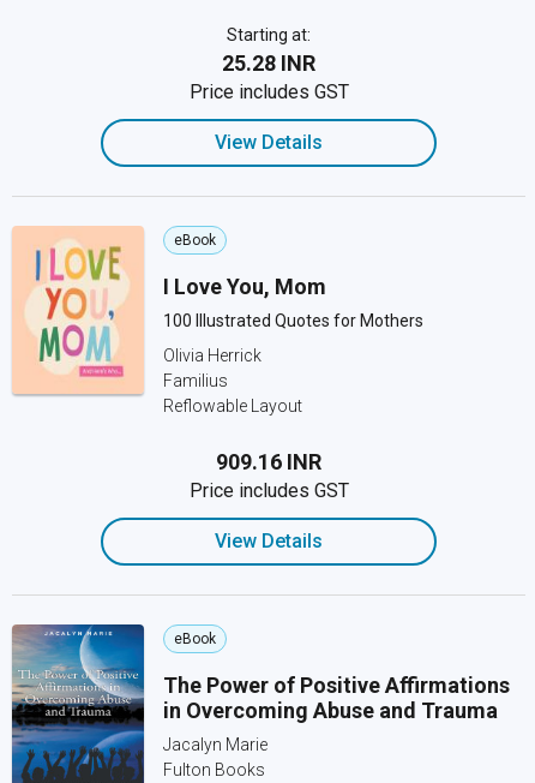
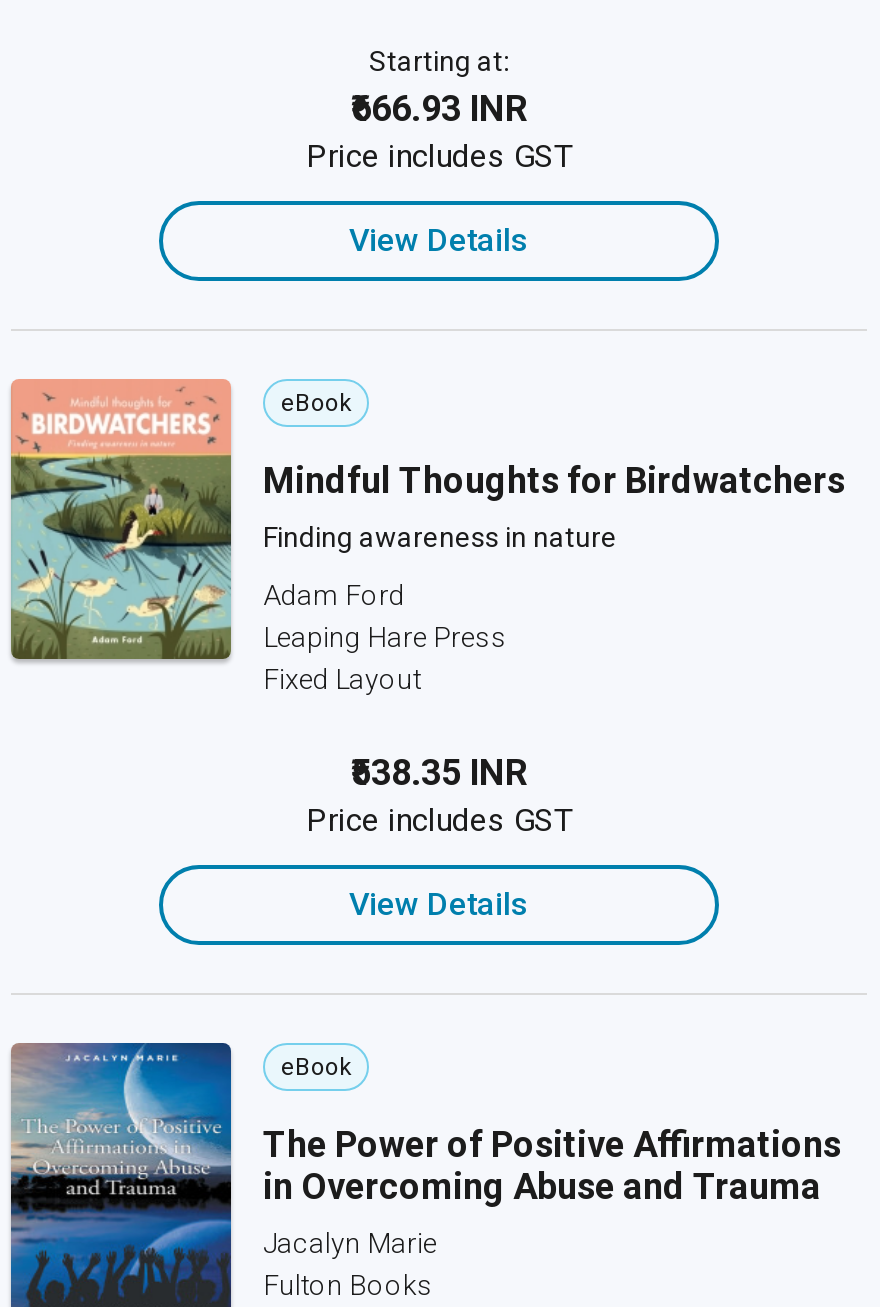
[222,50,315,76] ₹25.28 INR -> [351,87,527,129] ₹666.93 INR
[12,227,326,394] [image] | I Love You, Mom -> [9,381,845,661] [image] | Mindful Thoughts for Birdwatchers
[163,311,423,330] 100 Illustrated Quotes for Mothers -> [263,521,617,553] Finding awareness in nature
[163,346,302,416] Olivia Herrick | Familius | Reflowable Layout -> [263,579,507,695] Adam Ford | Leaping Hare Press | Fixed Layout
[216,449,321,474] ₹909.16 INR -> [351,751,527,793] ₹538.35 INR

